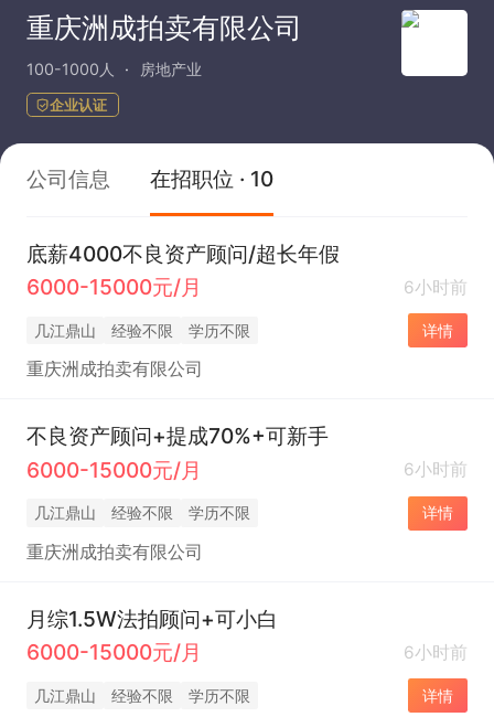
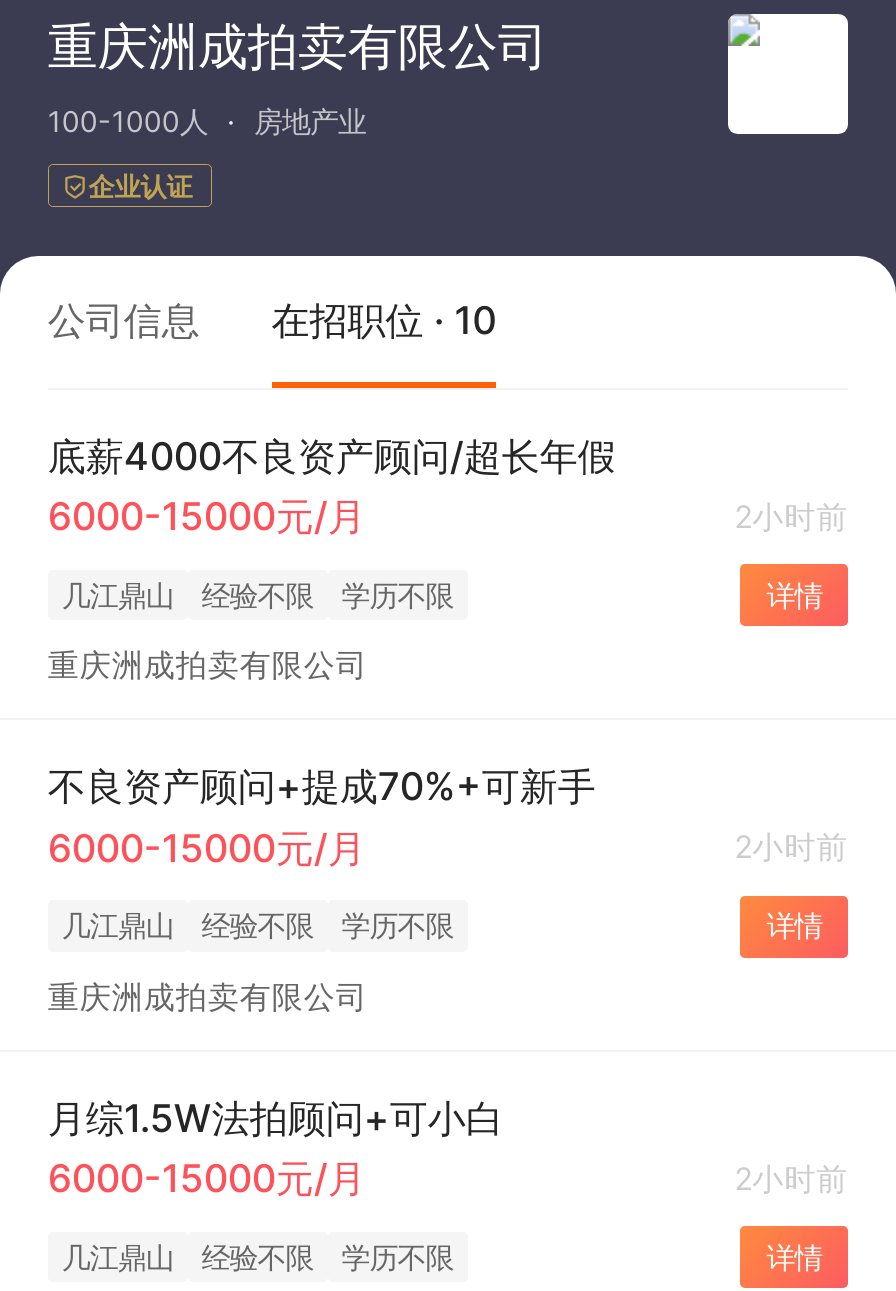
[404,277,468,298] 6小时前 -> [734,498,848,536] 2小时前
[404,459,468,480] 6小时前 -> [734,829,848,867] 2小时前
[404,642,468,663] 6小时前 -> [734,1160,848,1198] 2小时前

